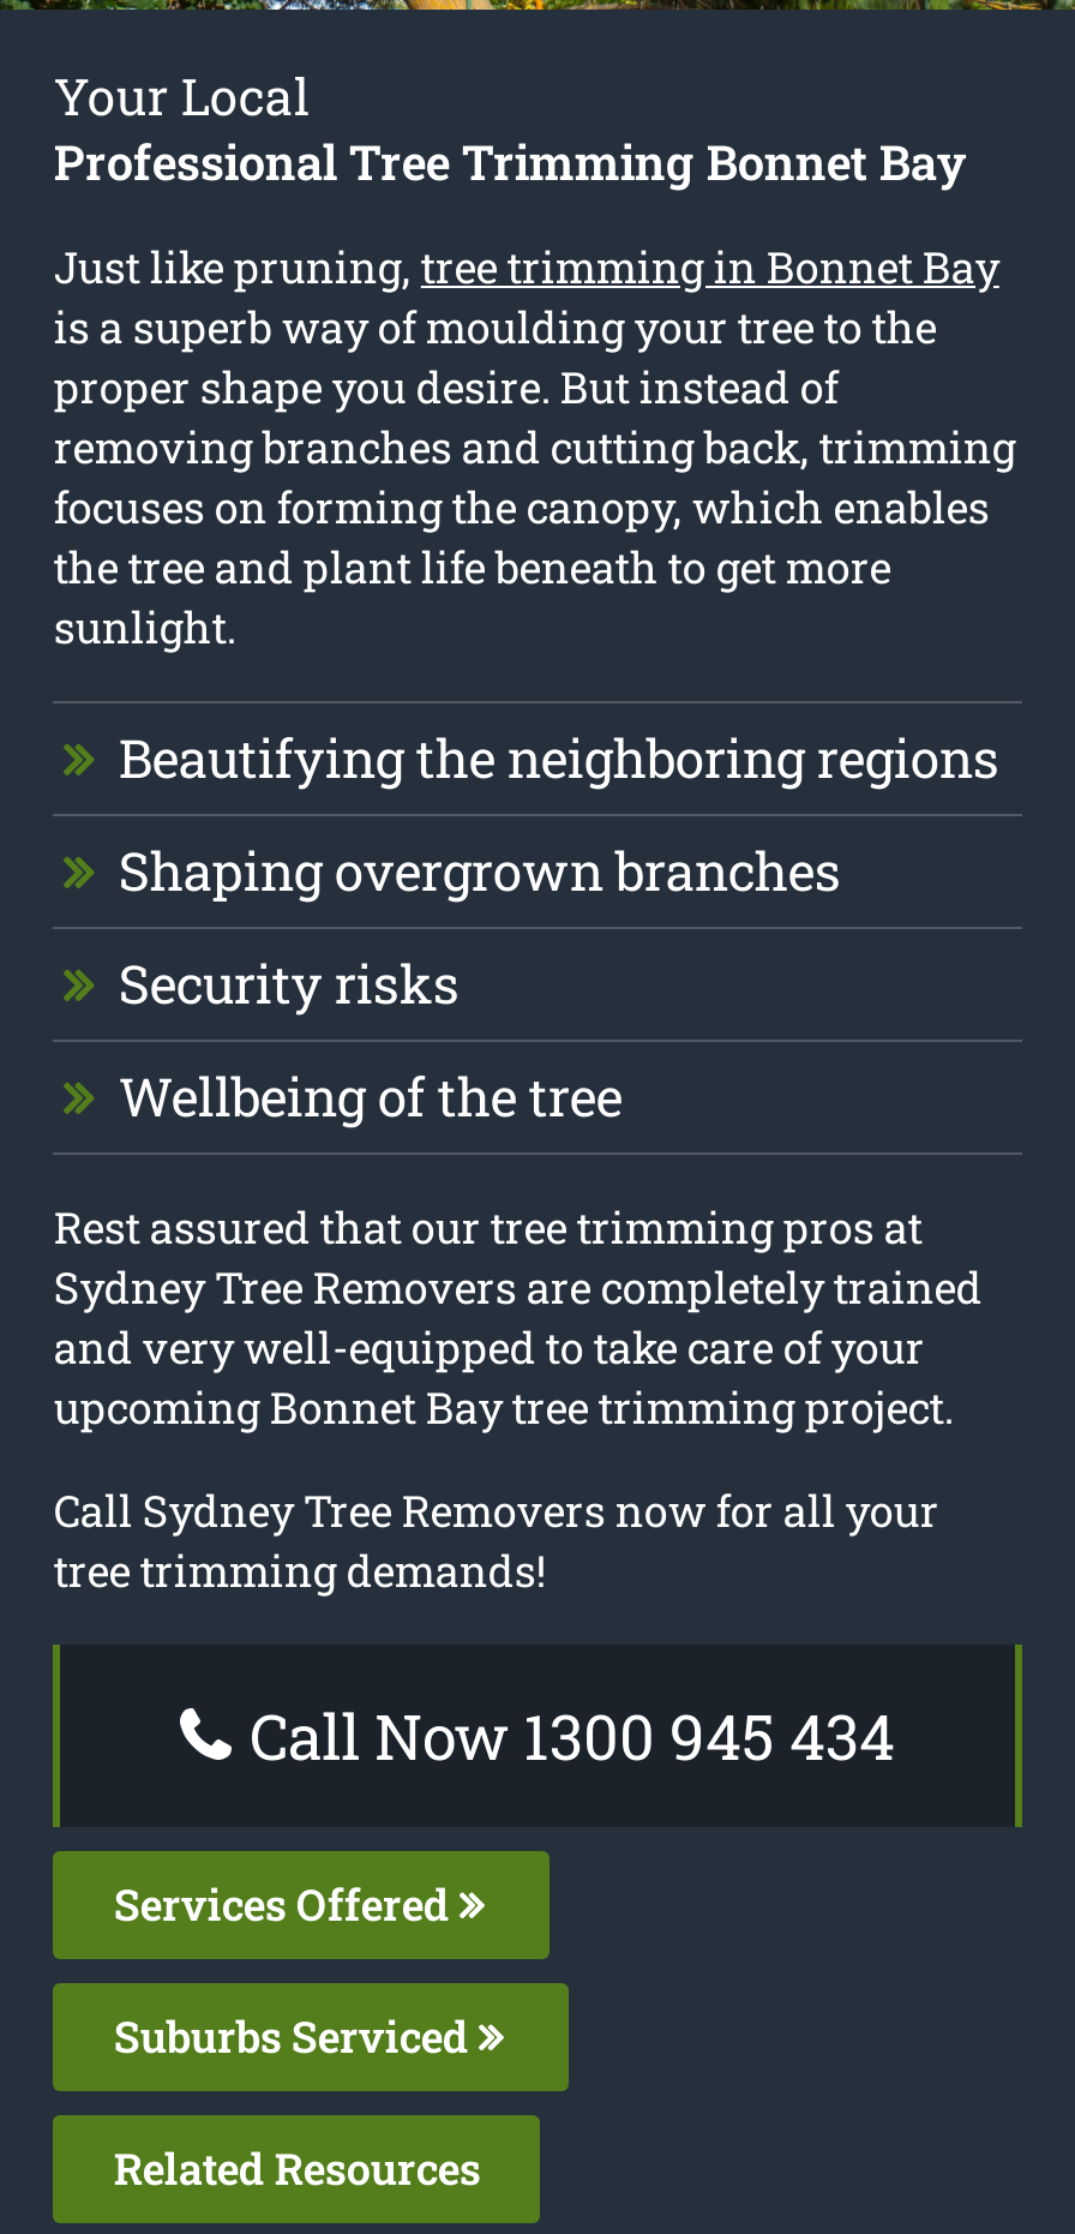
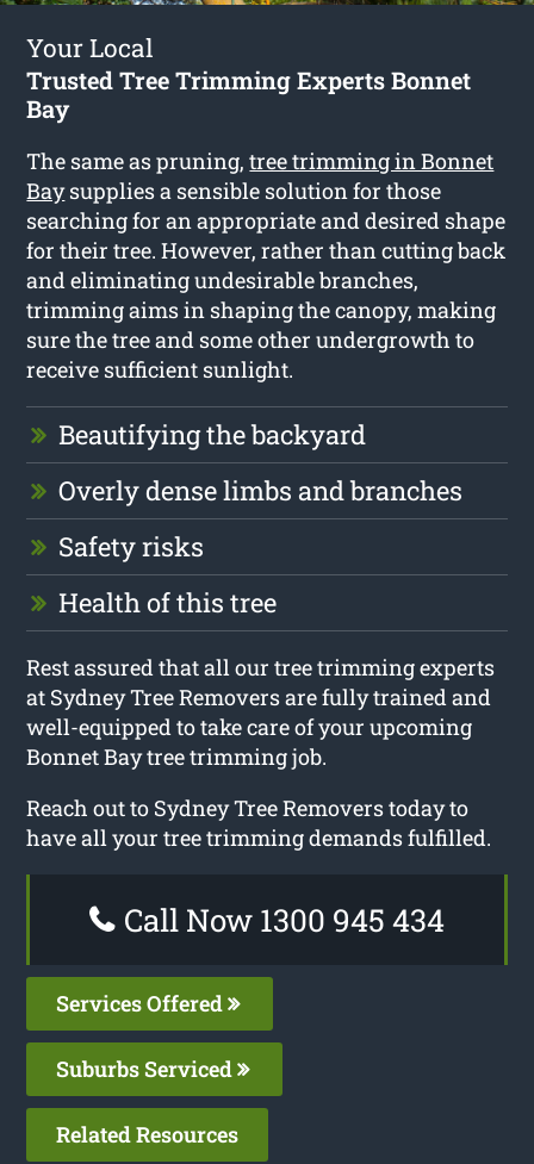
[54,130,966,192] Professional Tree Trimming Bonnet Bay -> [27,64,471,124] Trusted Tree Trimming Experts Bonnet | Bay
[54,238,1016,655] Just like pruning, tree trimming in Bonnet Bay | is a superb way of moulding your tree to the | proper shape you desire. But instead of | removing branches and cutting back, trimming | focuses on forming the canopy, which enables | the tree and plant life beneath to get more | sunlight. -> [27,147,506,384] The same as pruning, tree trimming in Bonnet | Bay supplies a sensible solution for those | searching for an appropriate and desired shape | for their tree. However, rather than cutting back | and eliminating undesirable branches, | trimming aims in shaping the canopy, making | sure the tree and some other undergrowth to | receive sufficient sunlight.
[119,723,999,792] Beautifying the neighboring regions -> [59,417,366,452] Beautifying the backyard
[119,835,841,905] Shaping overgrown branches -> [59,473,463,508] Overly dense limbs and branches
[119,948,459,1018] Security risks -> [59,529,204,564] Safety risks
[119,1061,622,1131] Wellbeing of the tree -> [59,585,277,620] Health of this tree
[54,1198,982,1436] Rest assured that our tree trimming pros at | Sydney Tree Removers are completely trained | and very well-equipped to take care of your | upcoming Bonnet Bay tree trimming project. -> [27,653,495,771] Rest assured that all our tree trimming experts | at Sydney Tree Removers are fully trained and | well-equipped to take care of your upcoming | Bonnet Bay tree trimming job.
[54,1481,939,1599] Call Sydney Tree Removers now for all your | tree trimming demands! -> [27,793,492,852] Reach out to Sydney Tree Removers today to | have all your tree trimming demands fulfilled.

